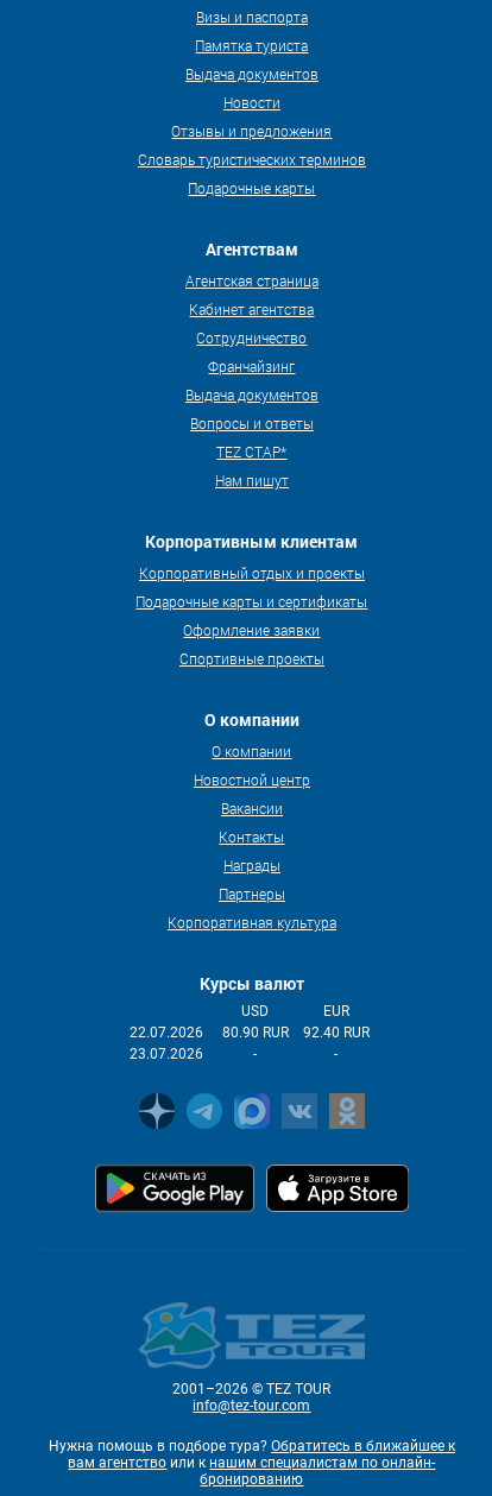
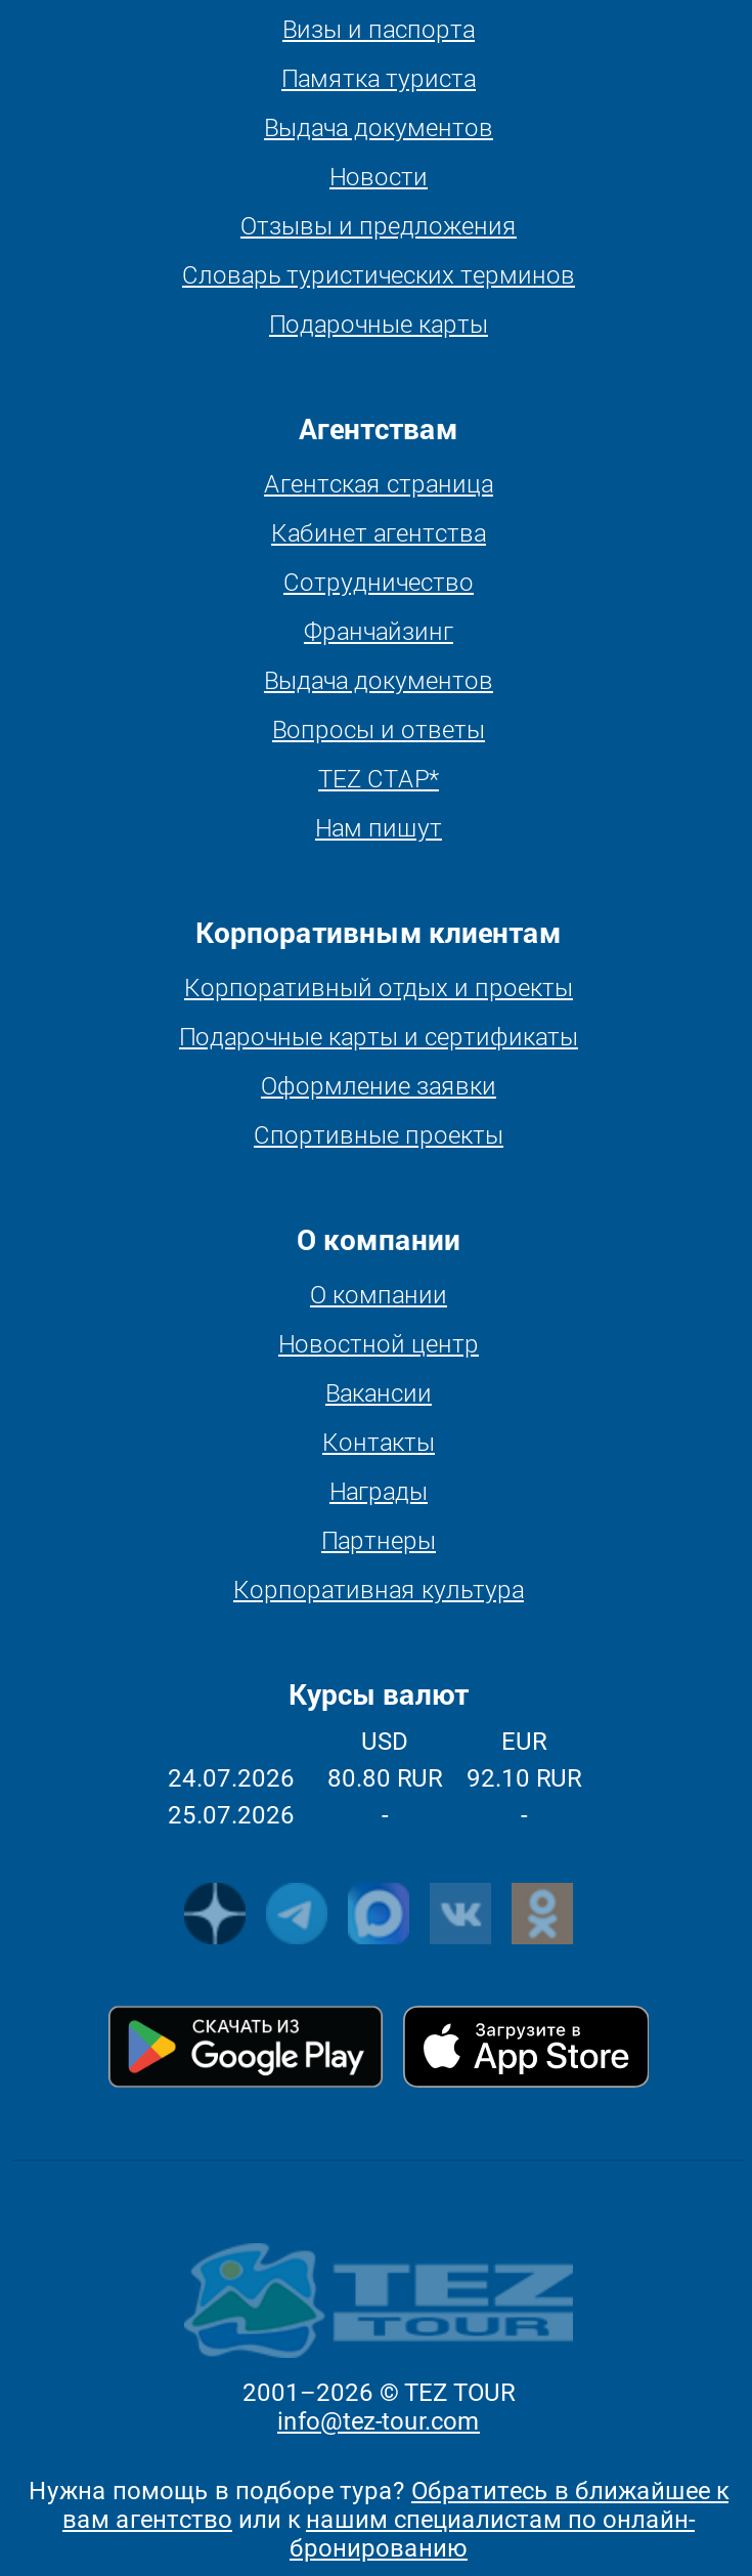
[130,1024,203,1041] 22.07.2026 -> [168,1764,295,1793] 24.07.2026
[222,1024,289,1041] 80.90 RUR -> [327,1764,442,1793] 80.80 RUR
[303,1024,370,1041] 92.40 RUR -> [467,1764,581,1793] 92.10 RUR
[130,1046,203,1062] 23.07.2026 -> [168,1801,295,1830] 25.07.2026

